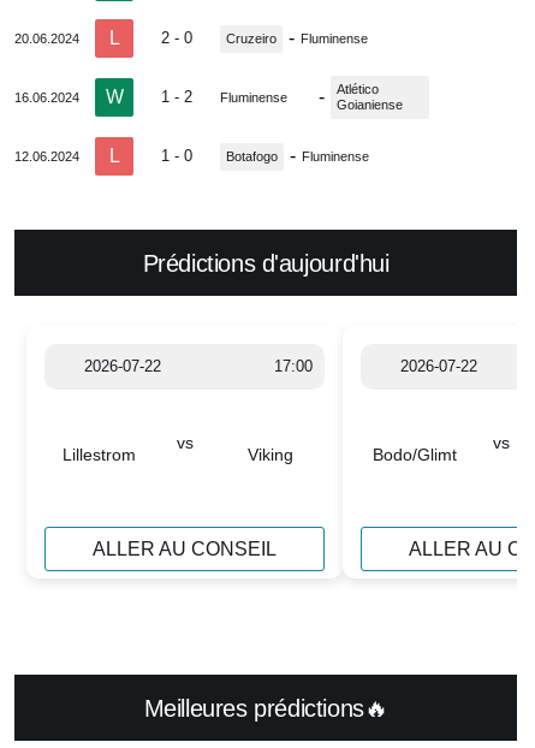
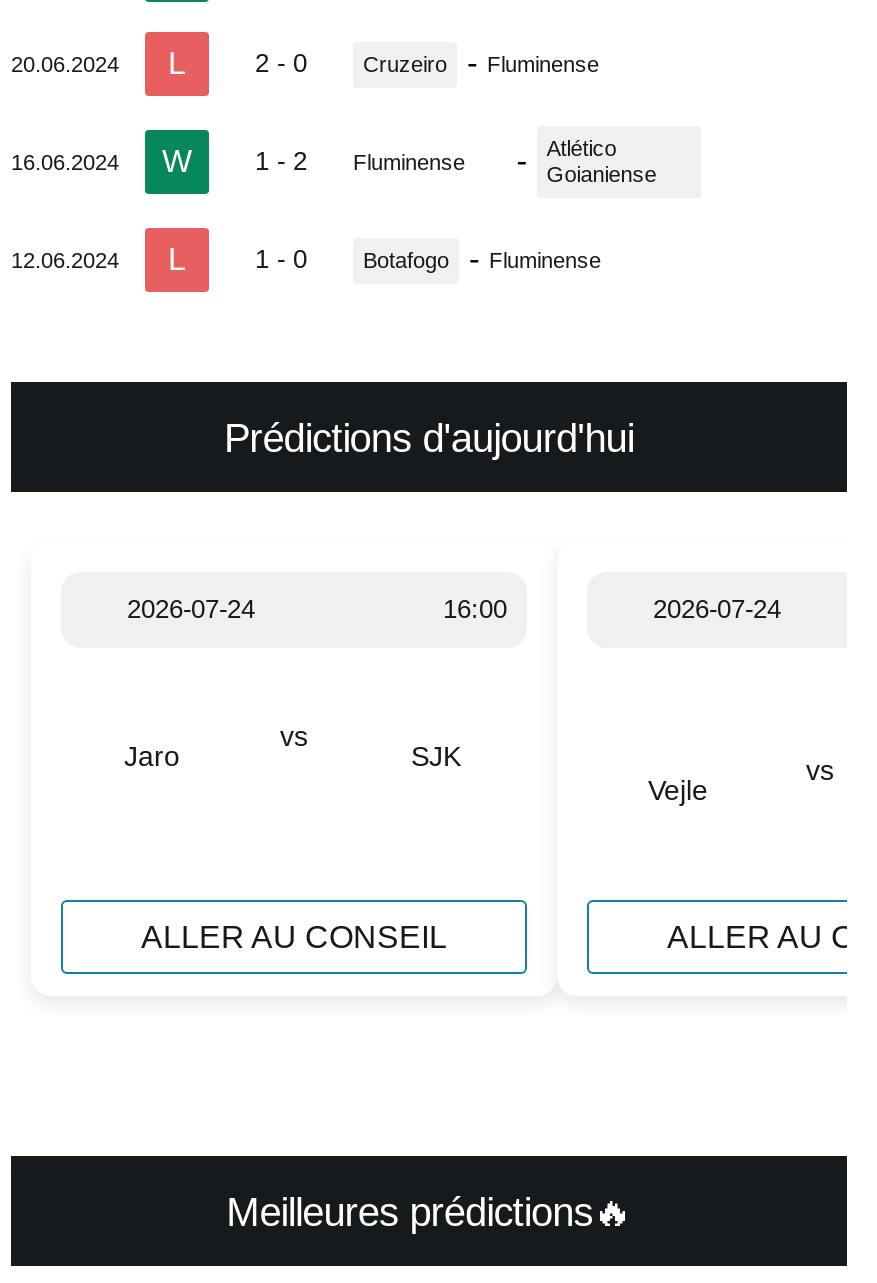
[84,357,313,375] 2026-07-22 | 17:00 -> [127,594,507,624] 2026-07-24 | 16:00
[400,357,477,375] 2026-07-22 -> [653,594,781,624] 2026-07-24
[63,445,136,464] Lillestrom -> [124,740,180,772] Jaro
[247,445,293,464] Viking -> [411,740,461,772] SJK
[373,445,457,464] Bodo/Glimt -> [648,774,708,806] Vejle

